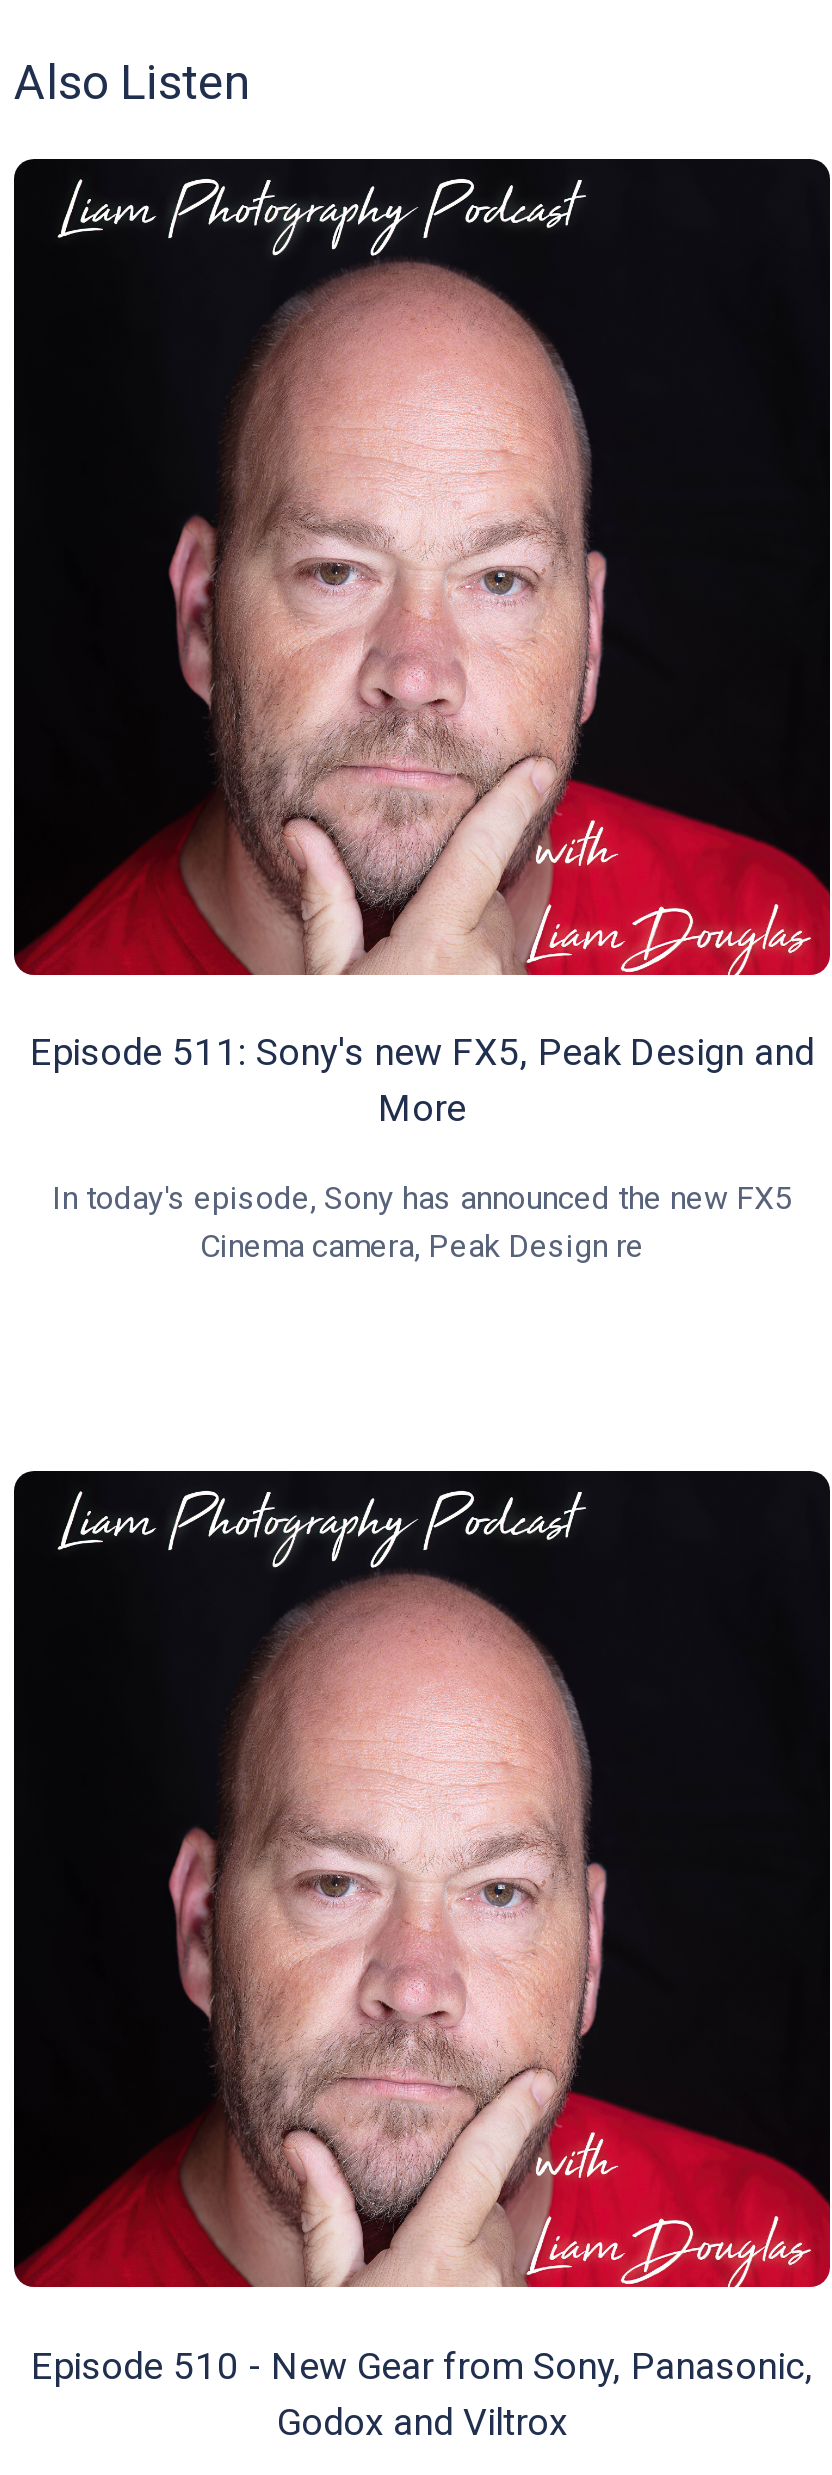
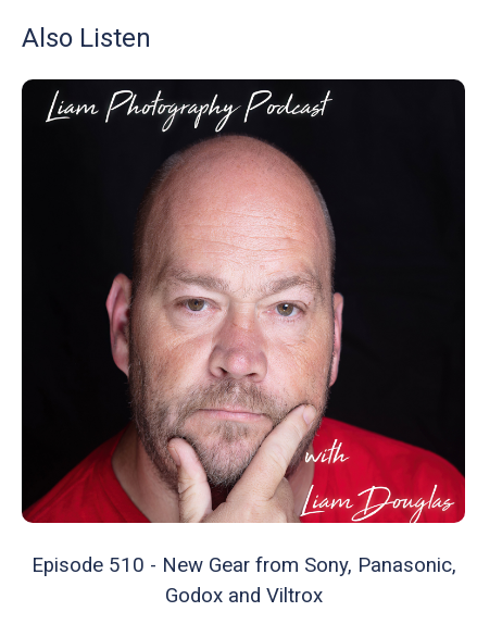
[30,1031,814,1265] Episode 511: Sony's new FX5, Peak Design and | More | In today's episode, Sony has announced the new FX5 | Cinema camera, Peak Design re -> none

